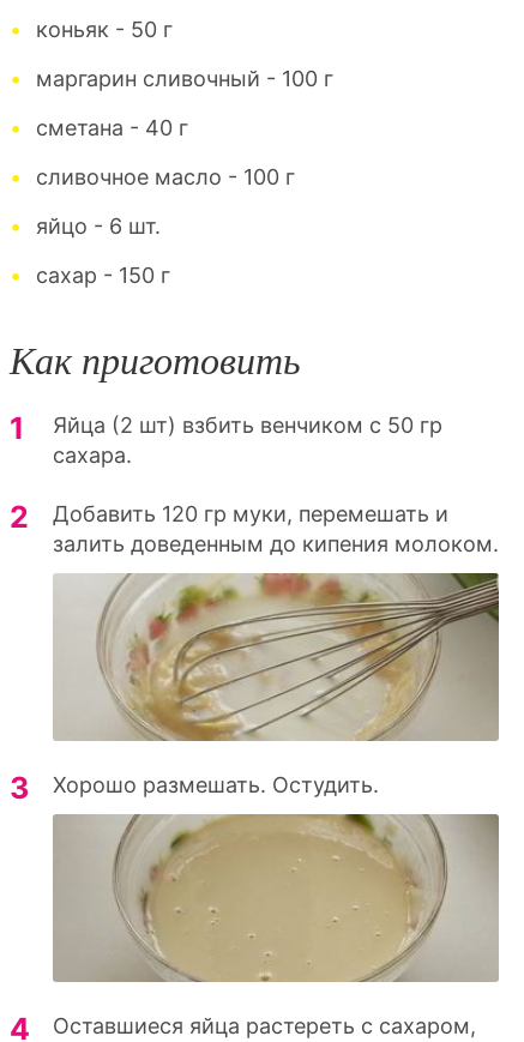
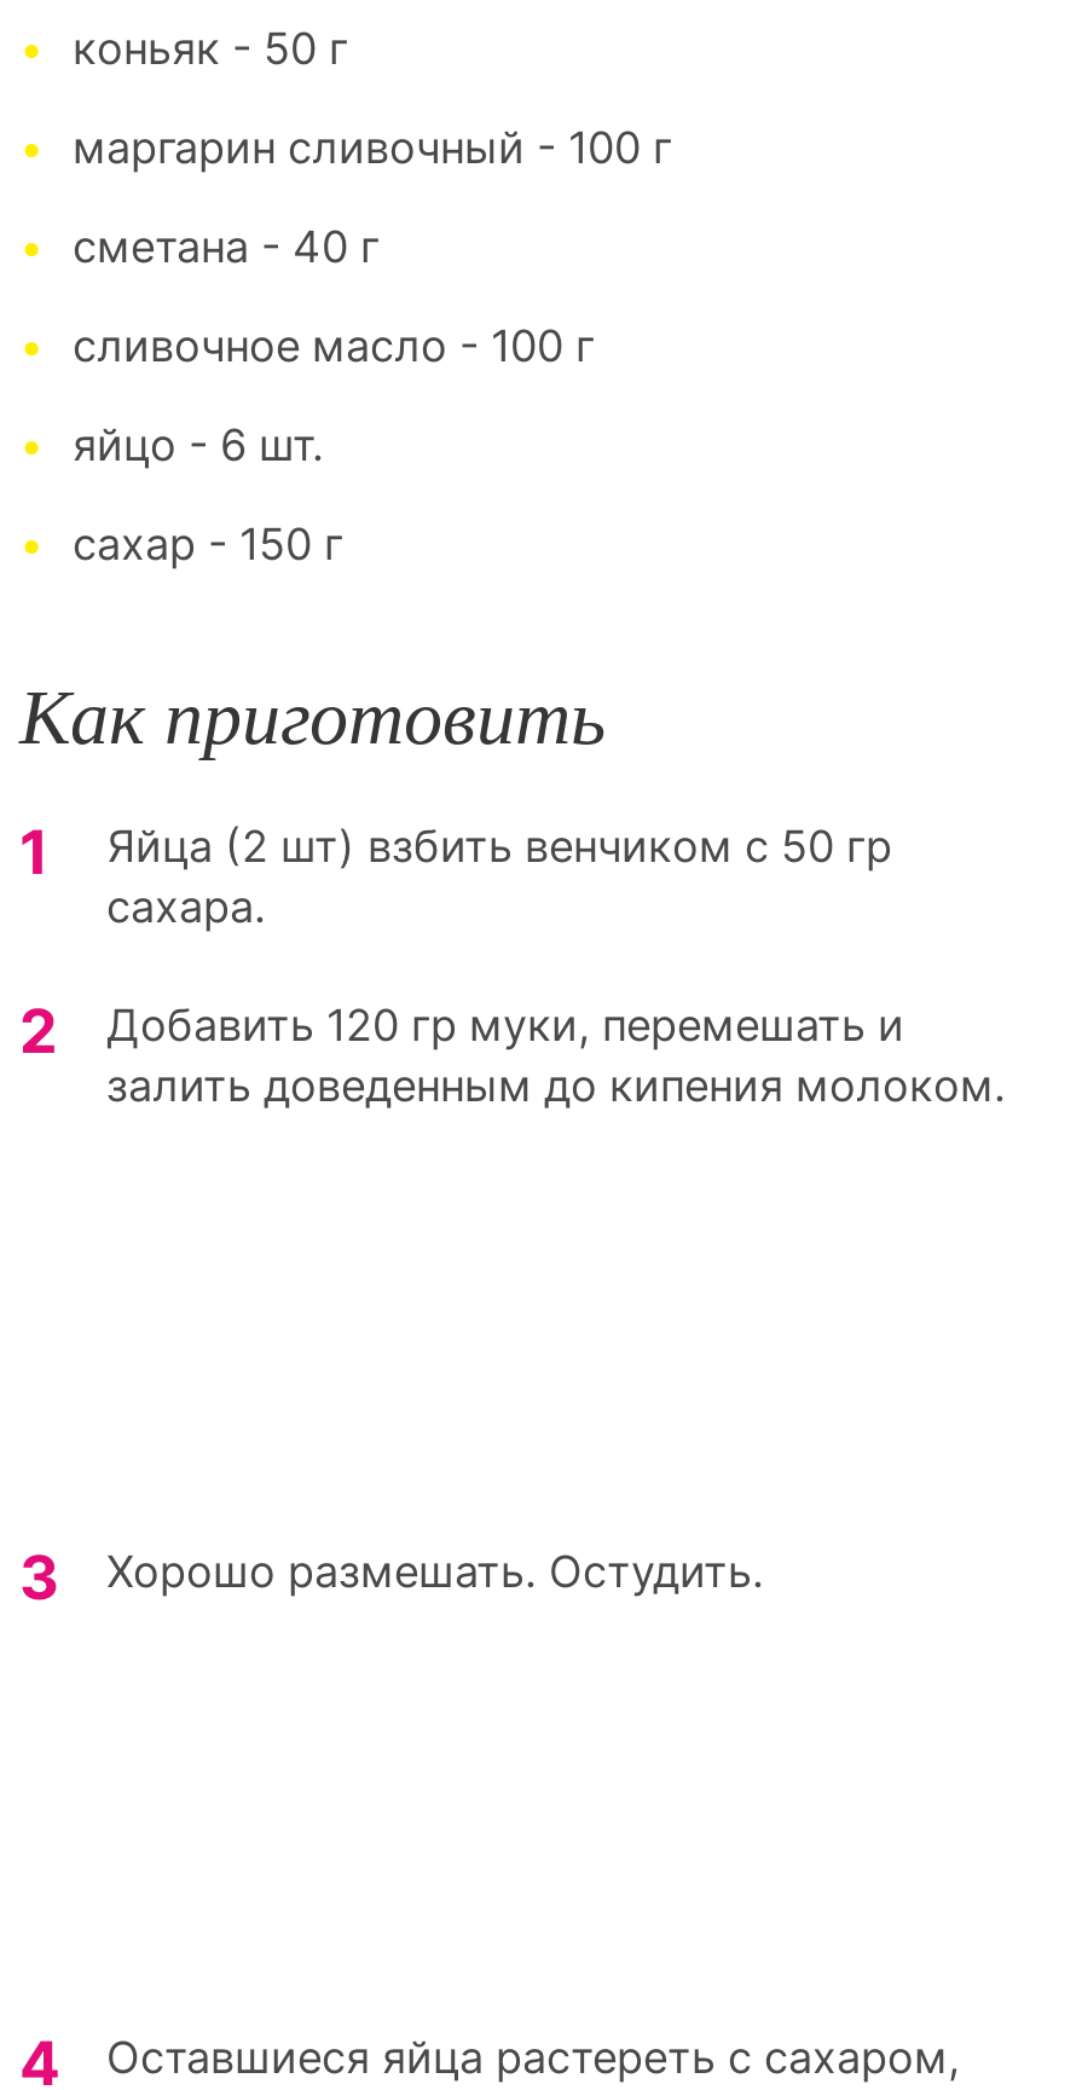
[52,572,500,742] [image] -> none
[52,813,500,983] [image] -> none

